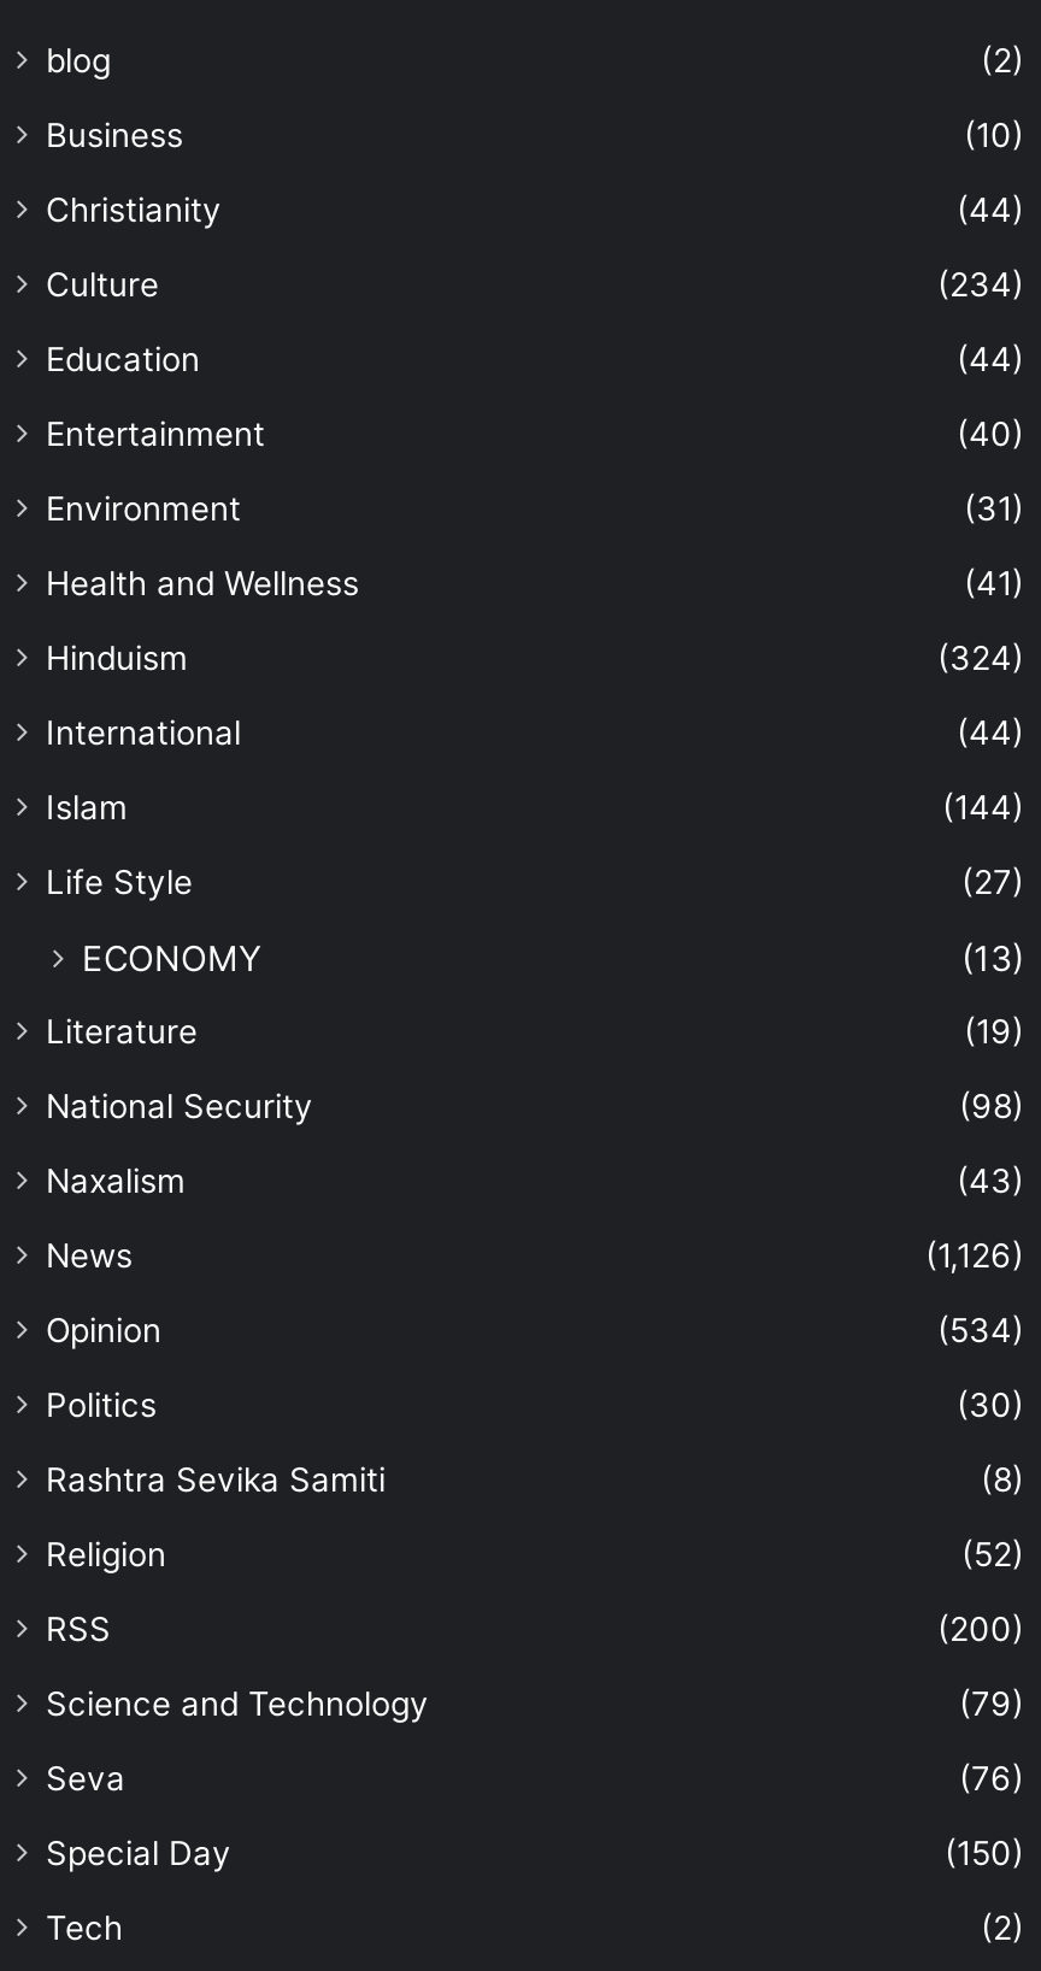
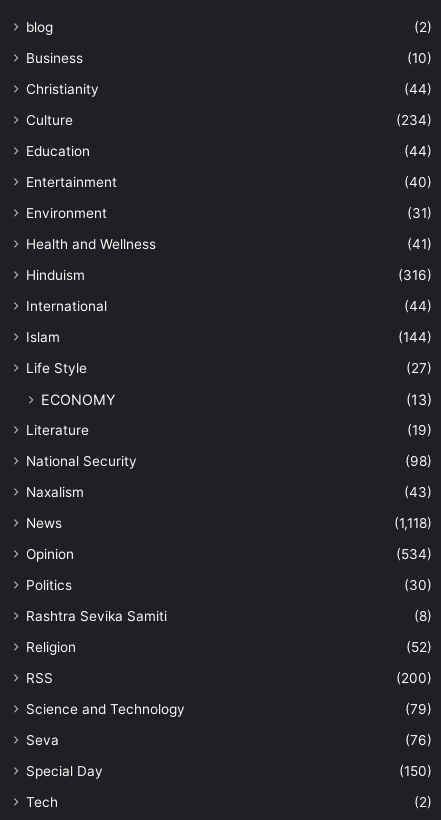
[937,638,1024,677] (324) -> [398,267,432,283] (316)
[925,1236,1024,1274] (1,126) -> [394,515,432,531] (1,118)

